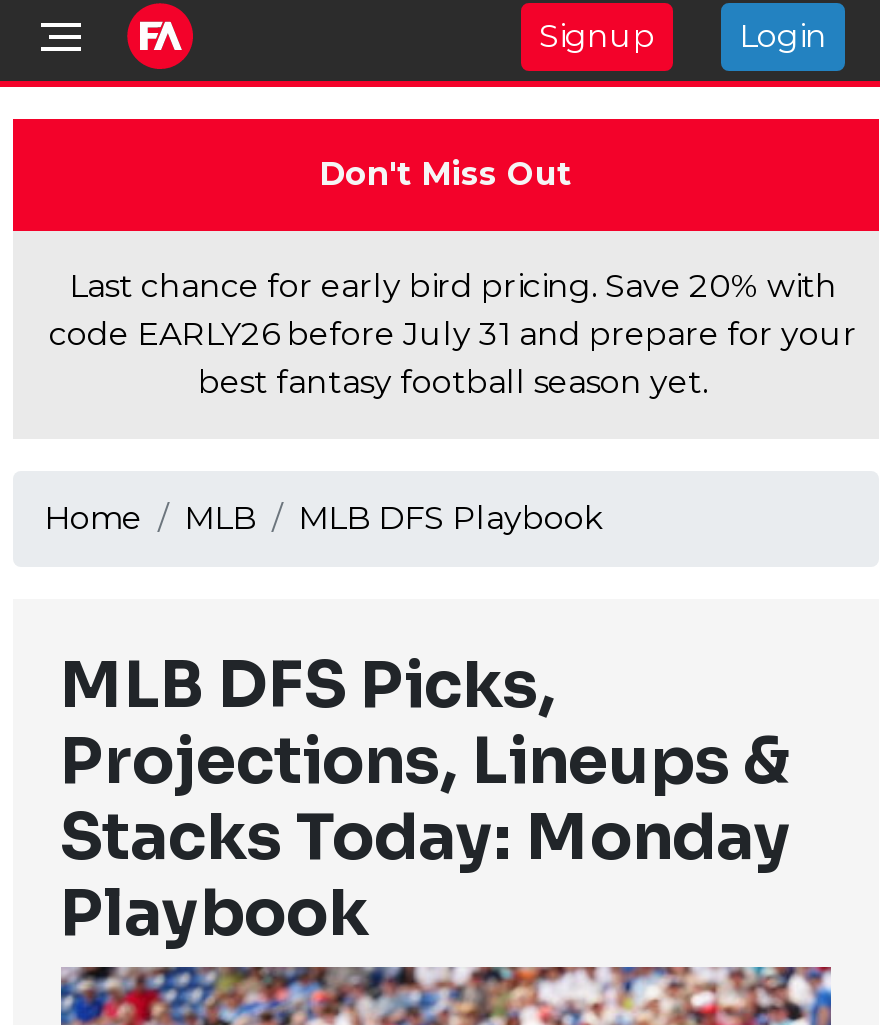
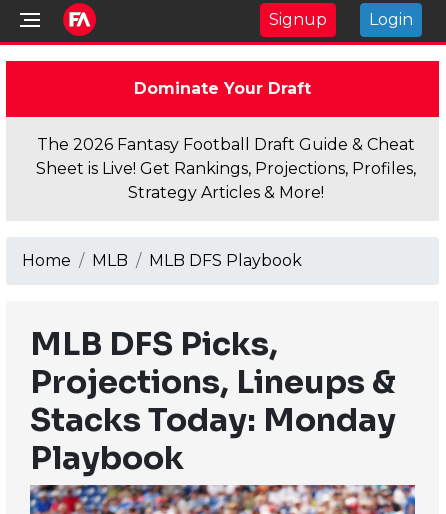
[319,155,571,193] Don't Miss Out -> [133,79,310,98] Dominate Your Draft
[49,267,857,401] Last chance for early bird pricing. Save 20% with | code EARLY26 before July 31 and prepare for your | best fantasy football season yet. -> [36,135,416,202] The 2026 Fantasy Football Draft Guide & Cheat | Sheet is Live! Get Rankings, Projections, Profiles, | Strategy Articles & More!

